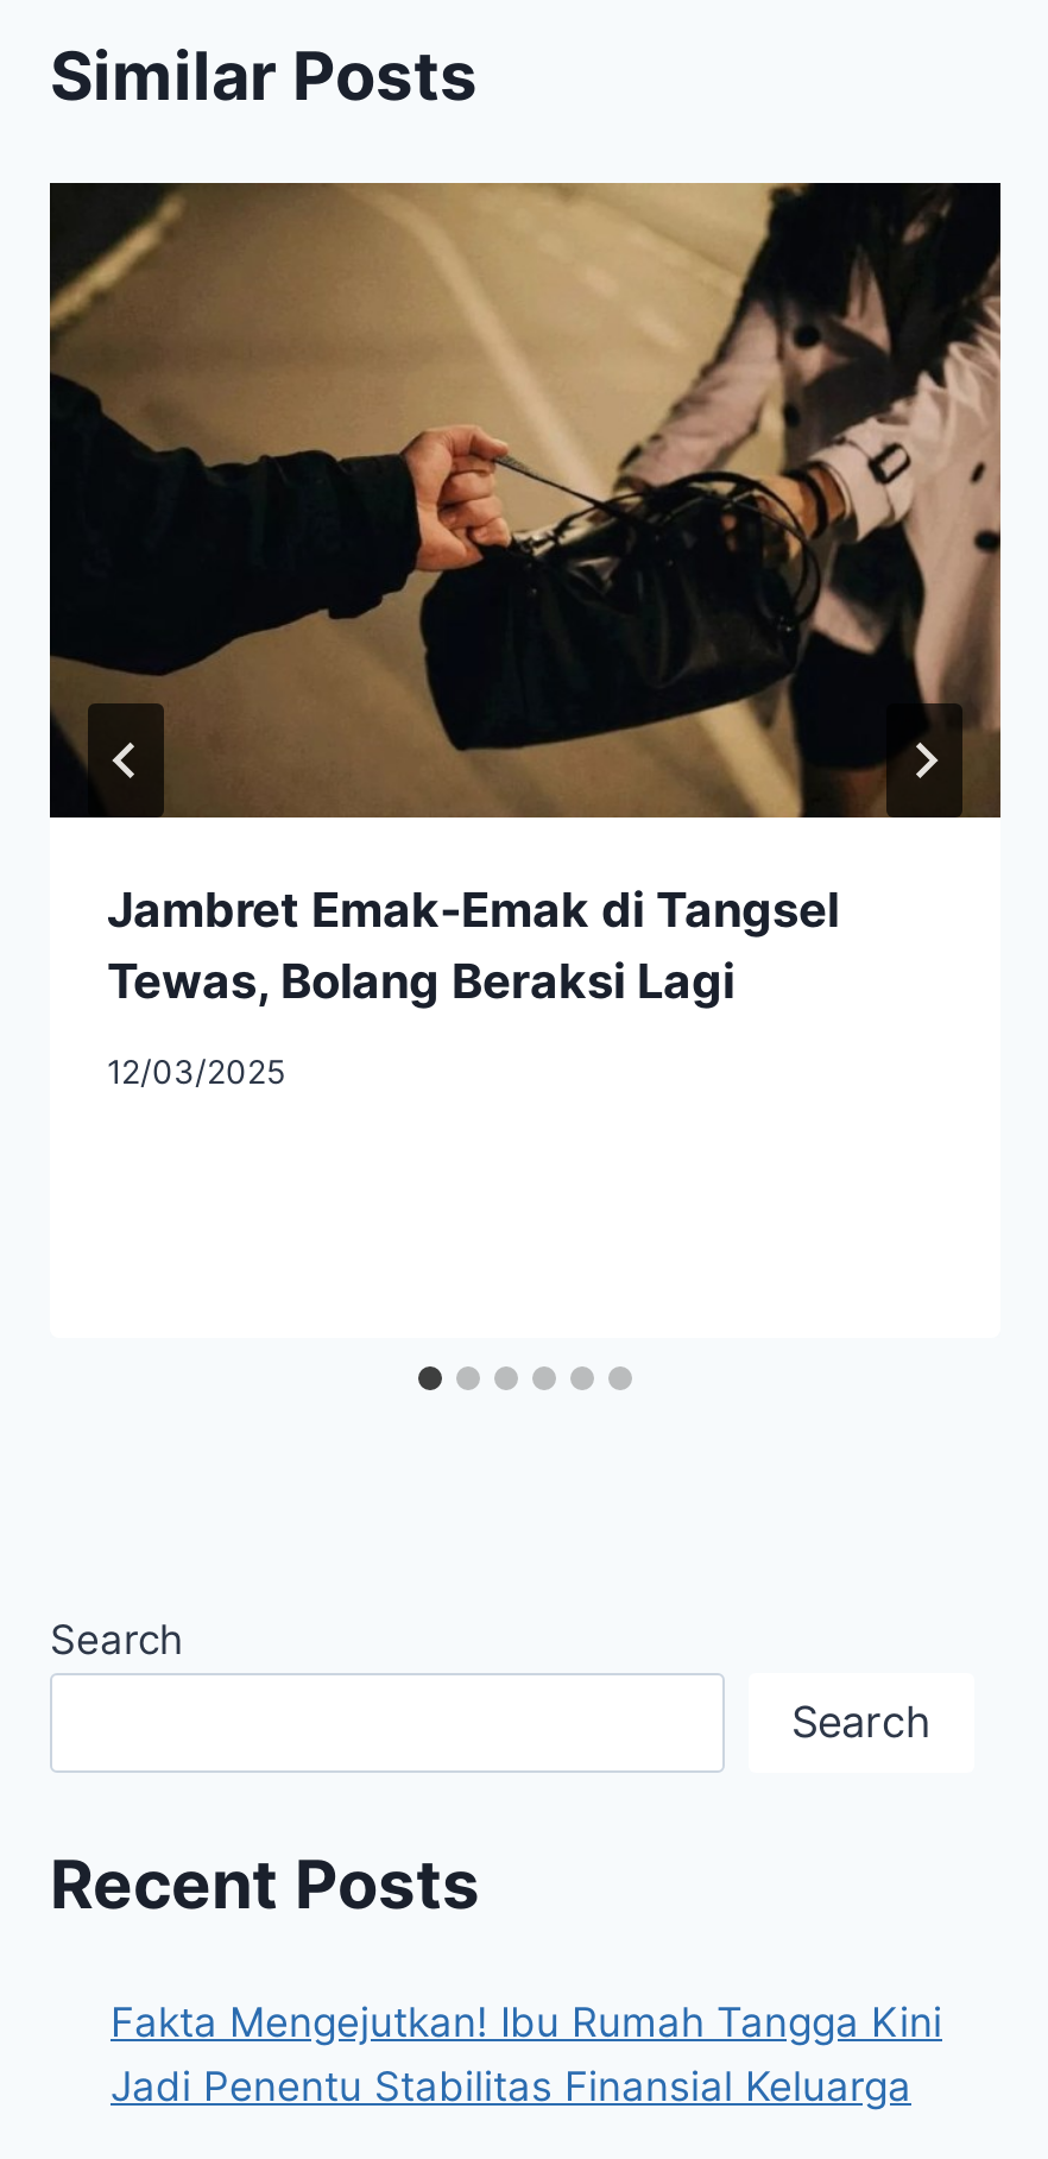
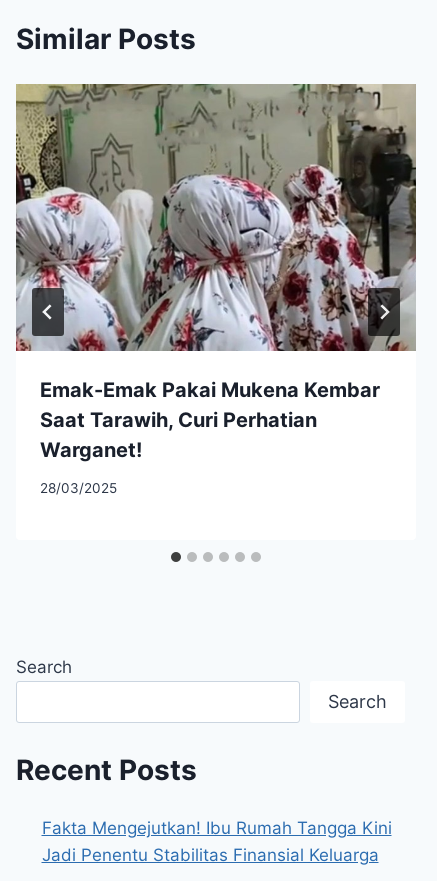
[48,181,1000,1009] [image] | Jambret Emak-Emak di Tangsel | Tewas, Bolang Beraksi Lagi -> [15,83,417,461] [image] | Emak-Emak Pakai Mukena Kembar | Saat Tarawih, Curi Perhatian | Warganet!
[107,1053,285,1091] 12/03/2025 -> [40,480,117,496] 28/03/2025

